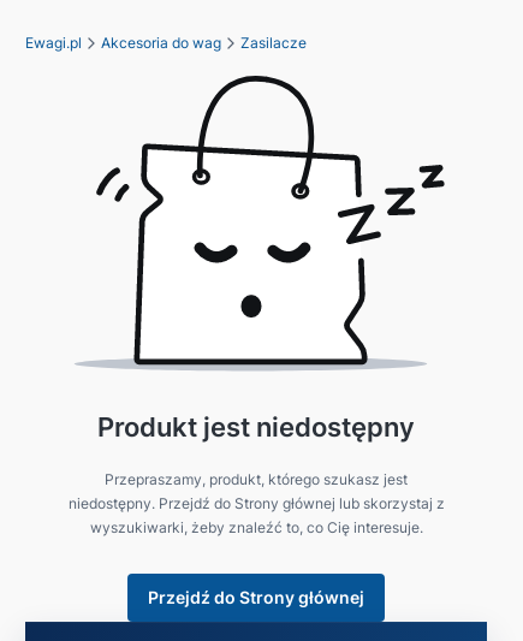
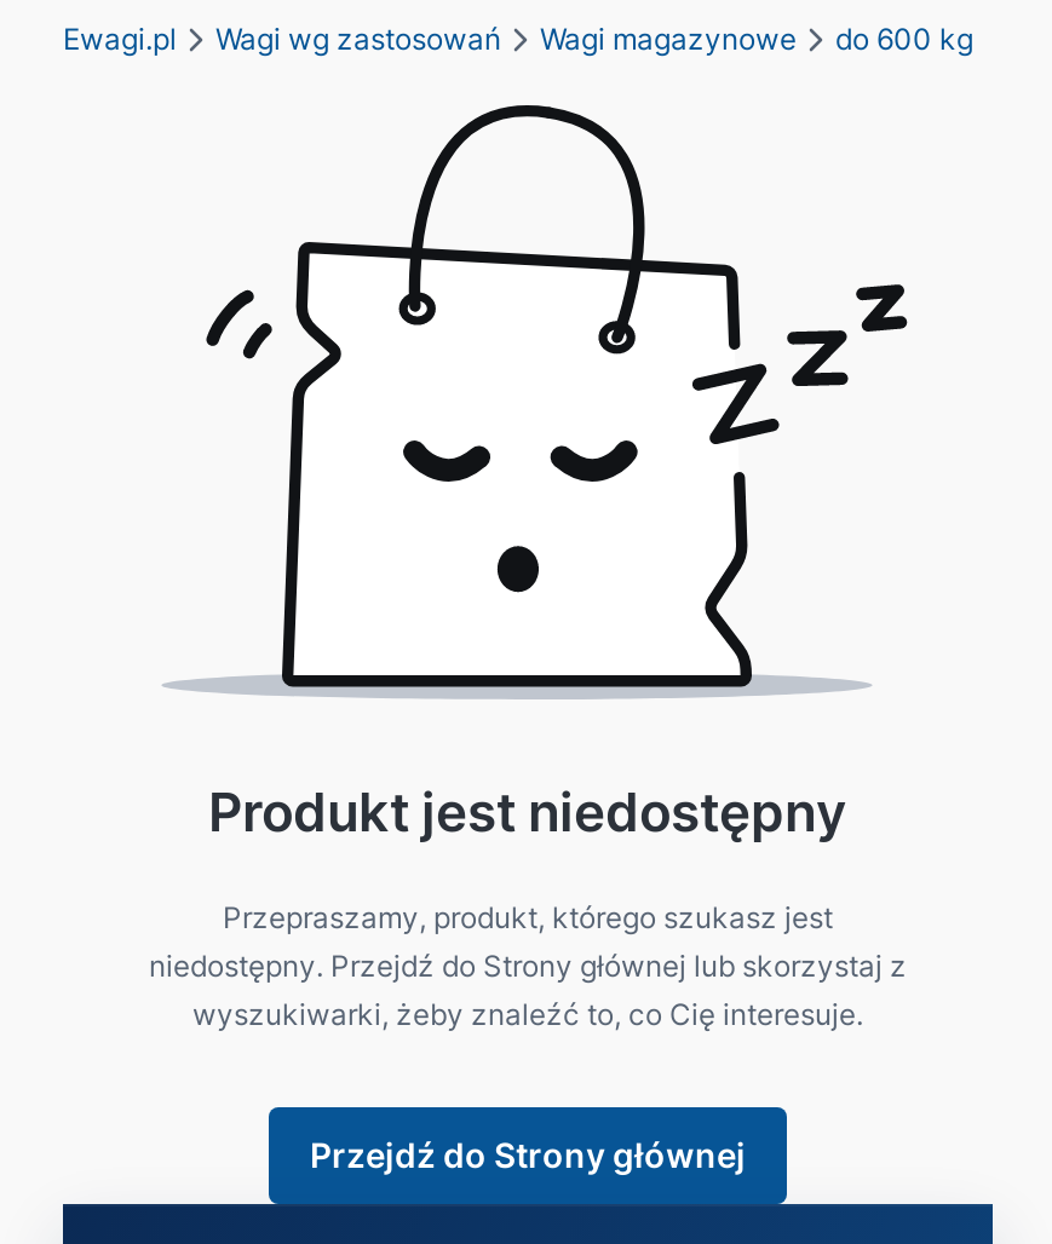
[101,33,307,51] Akcesoria do wag | Zasilacze -> [215,20,973,56] Wagi wg zastosowań | Wagi magazynowe | do 600 kg

